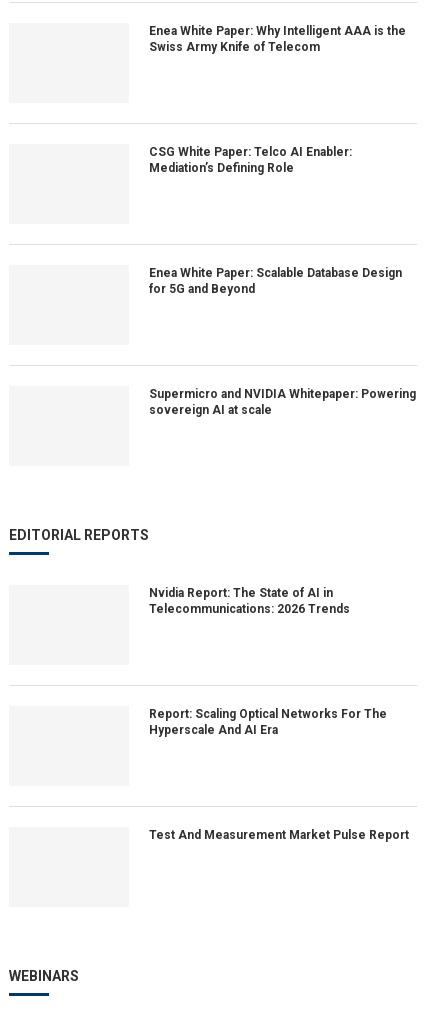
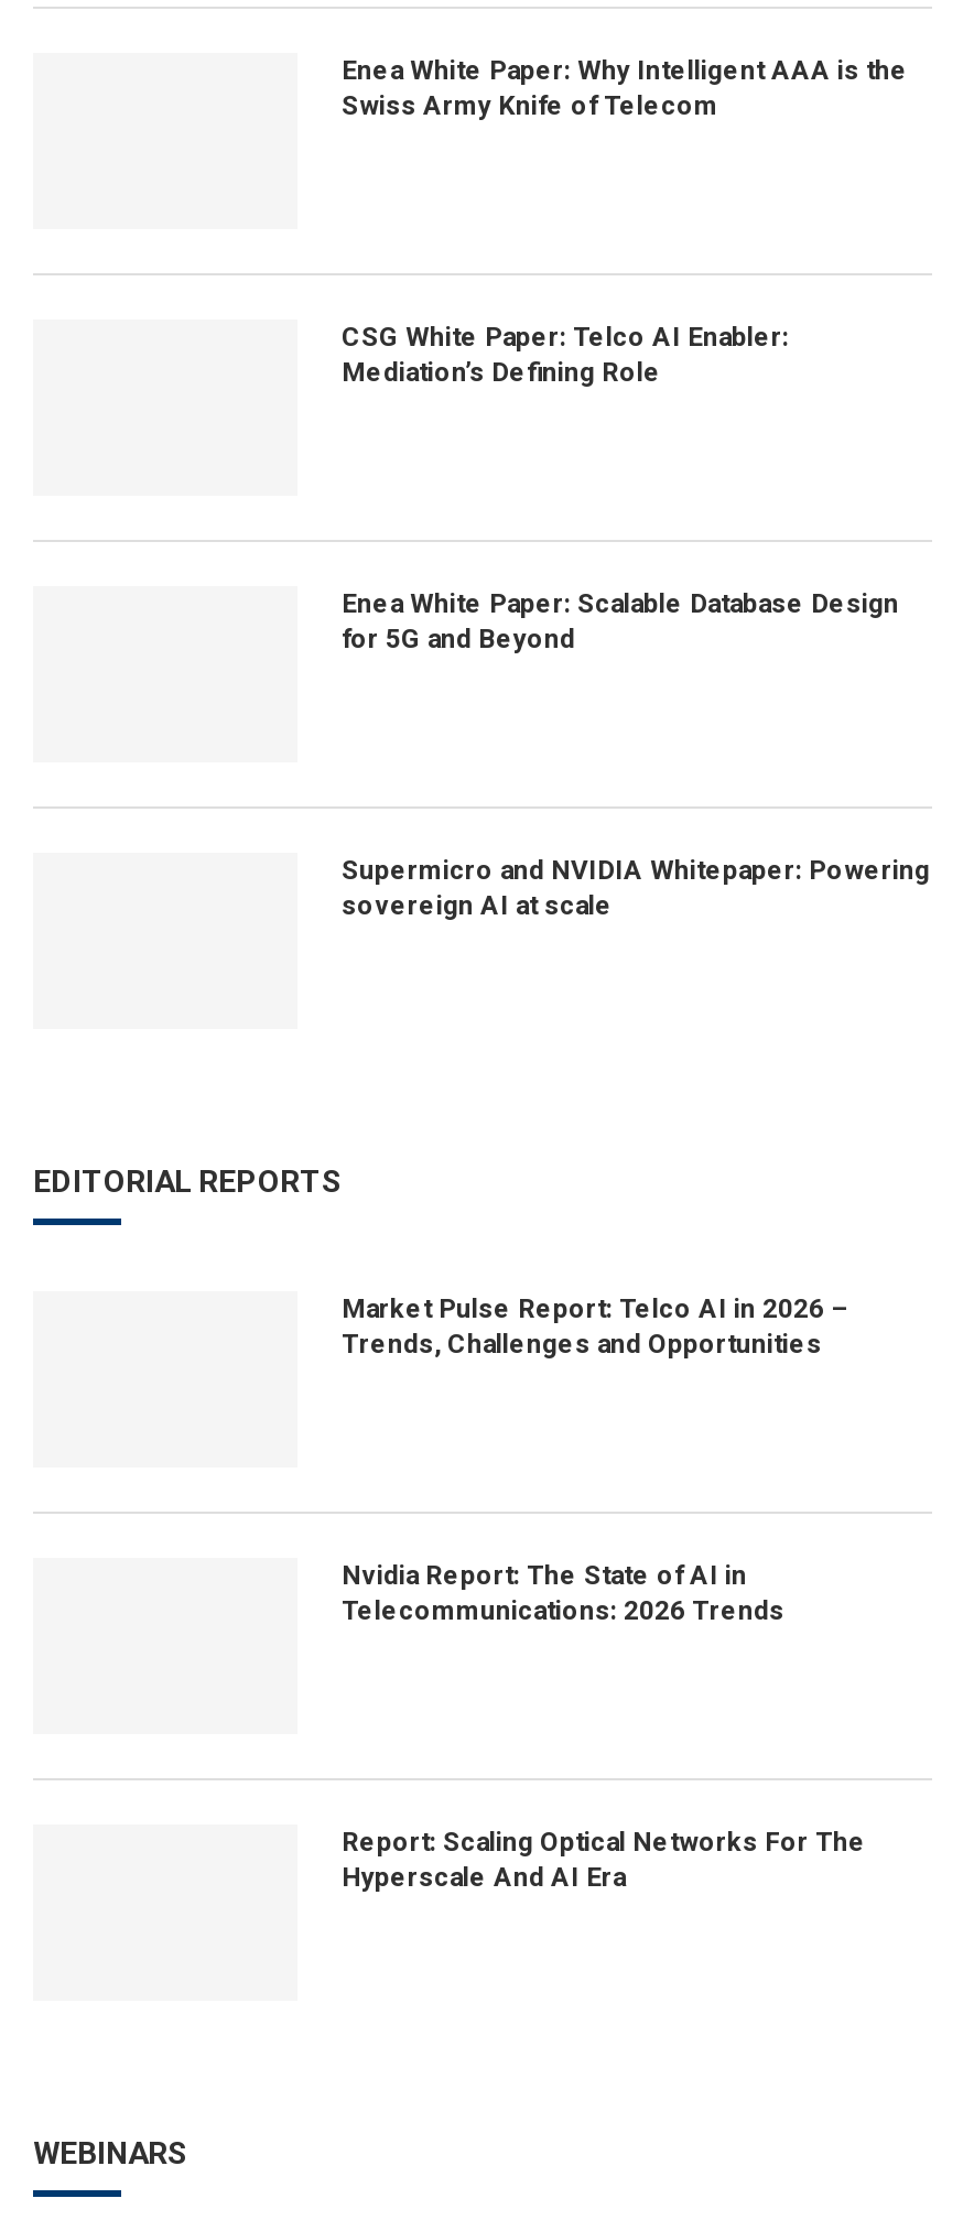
none -> [342,1293,848,1360] Market Pulse Report: Telco AI in 2026 – | Trends, Challenges and Opportunities
moved [149,586,387,737] -> [342,1560,866,1893]: Nvidia Report: The State of AI in | Telecommunications: 2026 Trends | Report: Scaling Optical Networks For The | Hyperscale And AI Era
[149,828,409,842] Test And Measurement Market Pulse Report -> none

